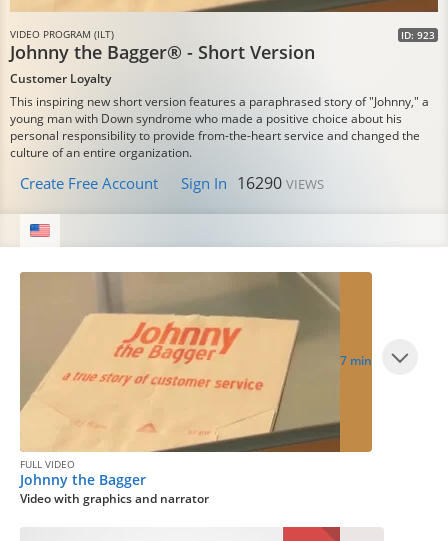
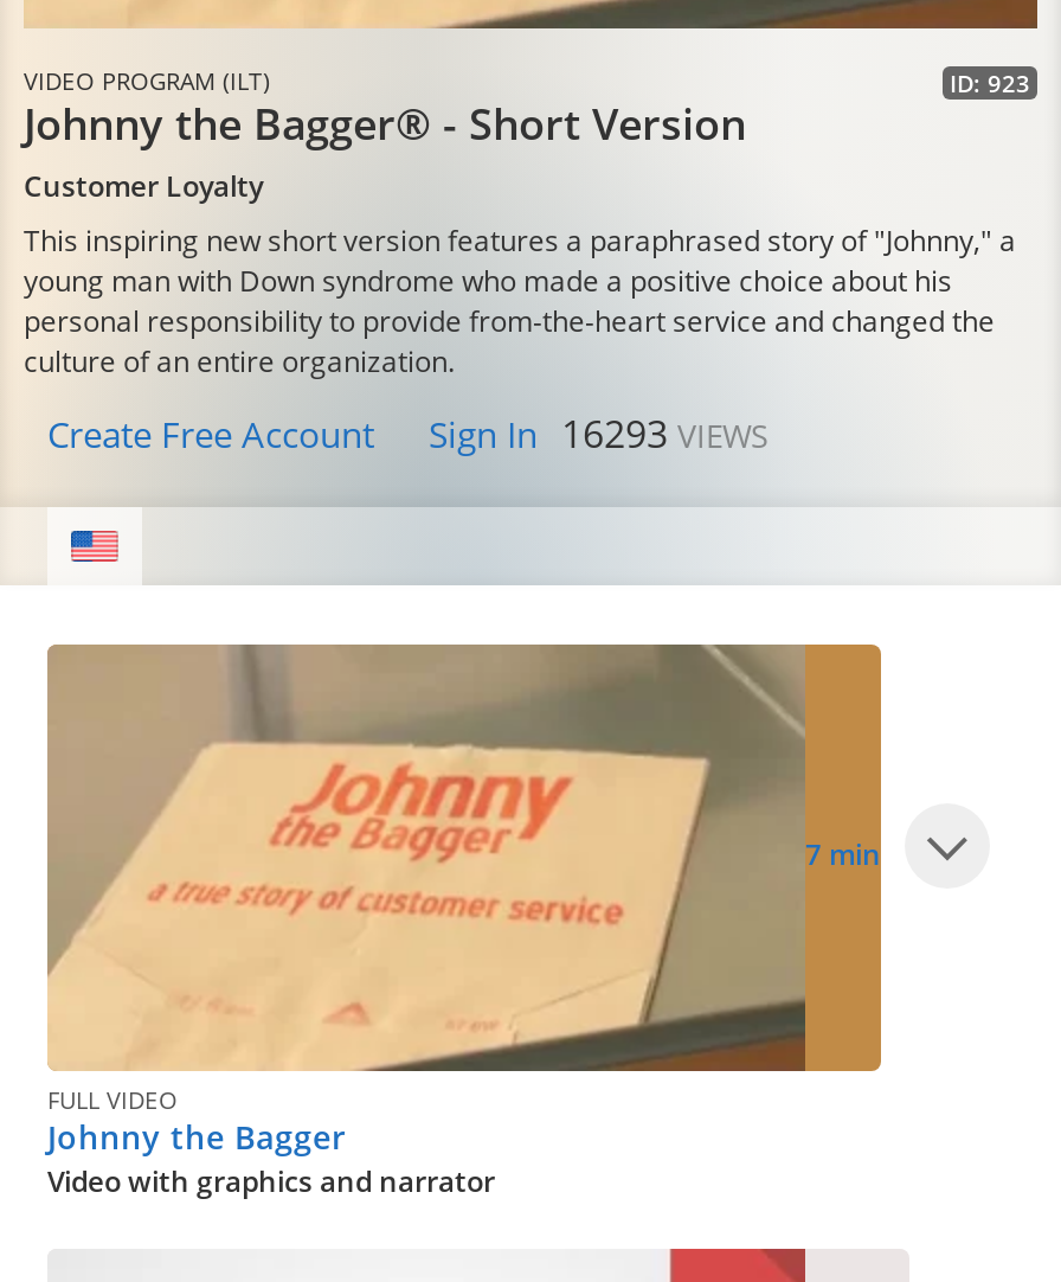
[20,172,324,194] Create Free Account Sign In 16290 VIEWS -> [47,407,767,459] Create Free Account Sign In 16293 VIEWS

